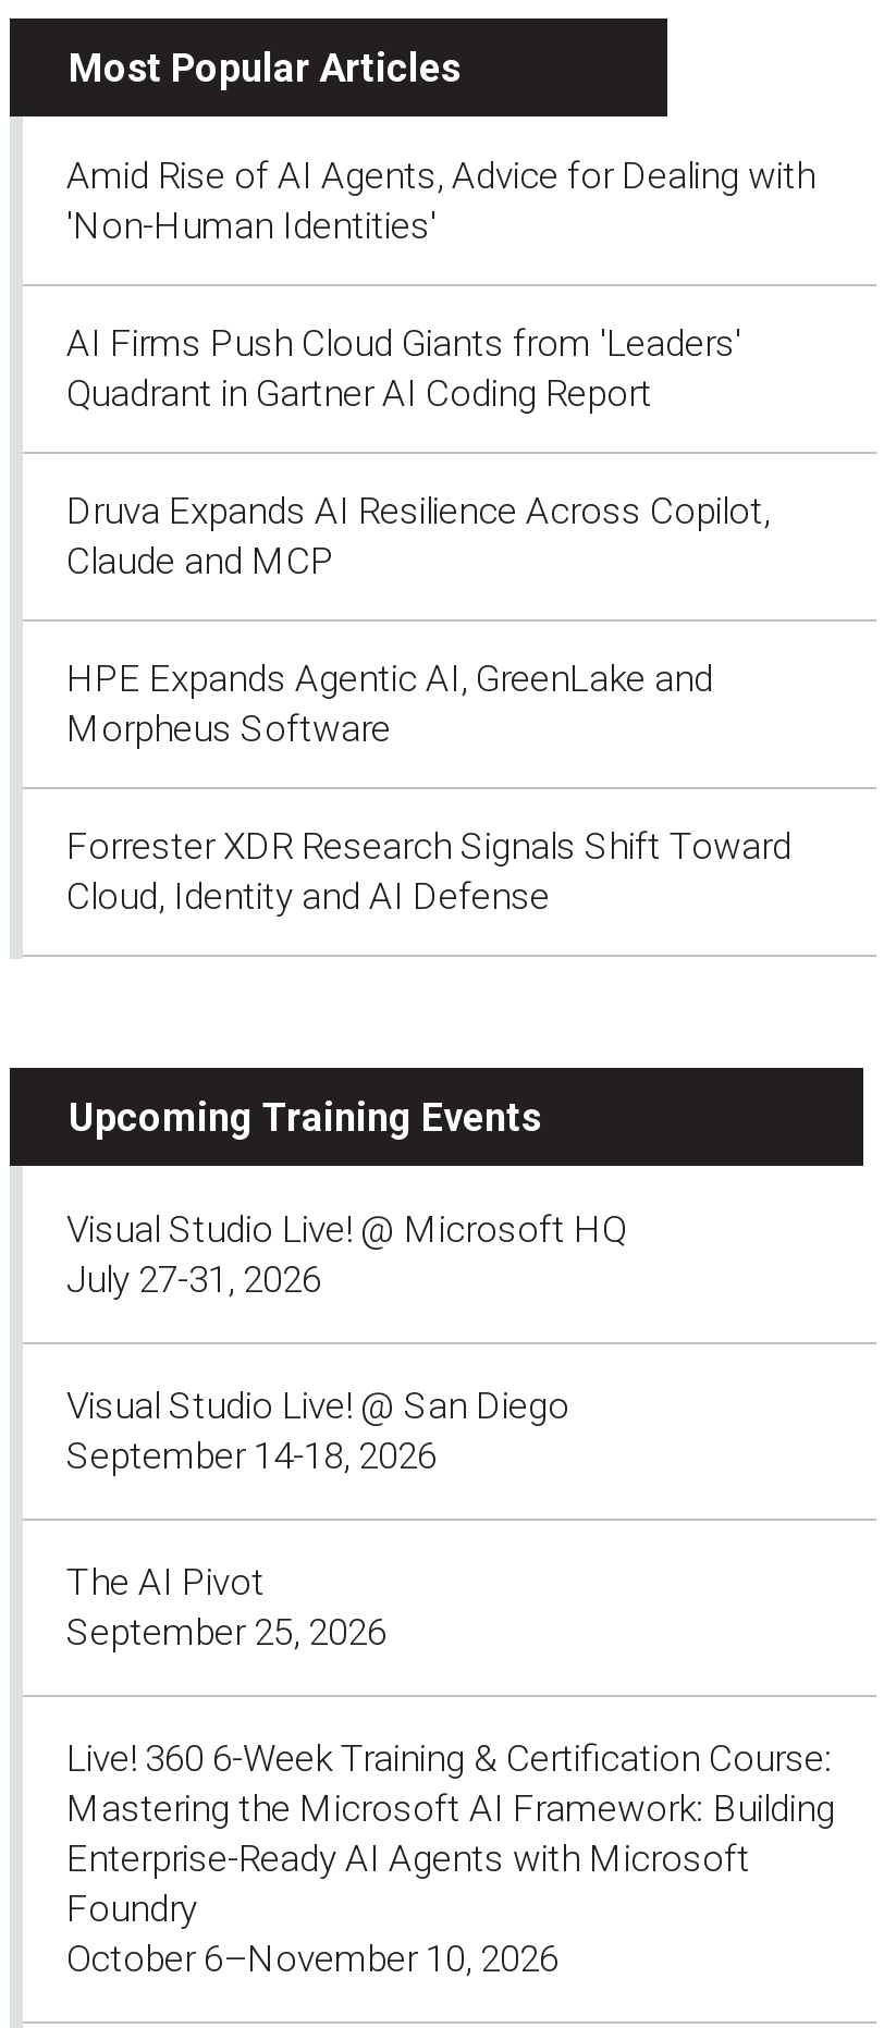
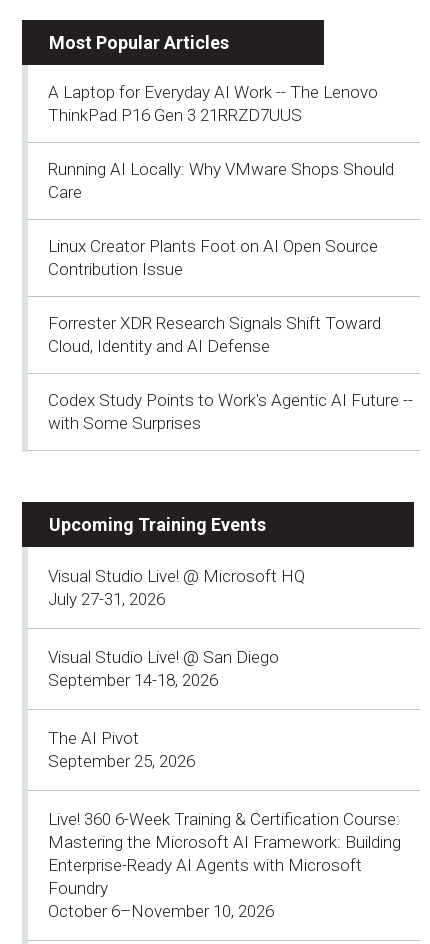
[66,152,815,749] Amid Rise of AI Agents, Advice for Dealing with | 'Non-Human Identities' | AI Firms Push Cloud Giants from 'Leaders' | Quadrant in Gartner AI Coding Report | Druva Expands AI Resilience Across Copilot, | Claude and MCP | HPE Expands Agentic AI, GreenLake and | Morpheus Software -> [48,81,394,278] A Laptop for Everyday AI Work -- The Lenovo | ThinkPad P16 Gen 3 21RRZD7UUS | Running AI Locally: Why VMware Shops Should | Care | Linux Creator Plants Foot on AI Open Source | Contribution Issue
moved [66,823,791,917] -> [48,312,381,355]: Forrester XDR Research Signals Shift Toward | Cloud, Identity and AI Defense
none -> [48,389,413,432] Codex Study Points to Work's Agentic AI Future -- | with Some Surprises

